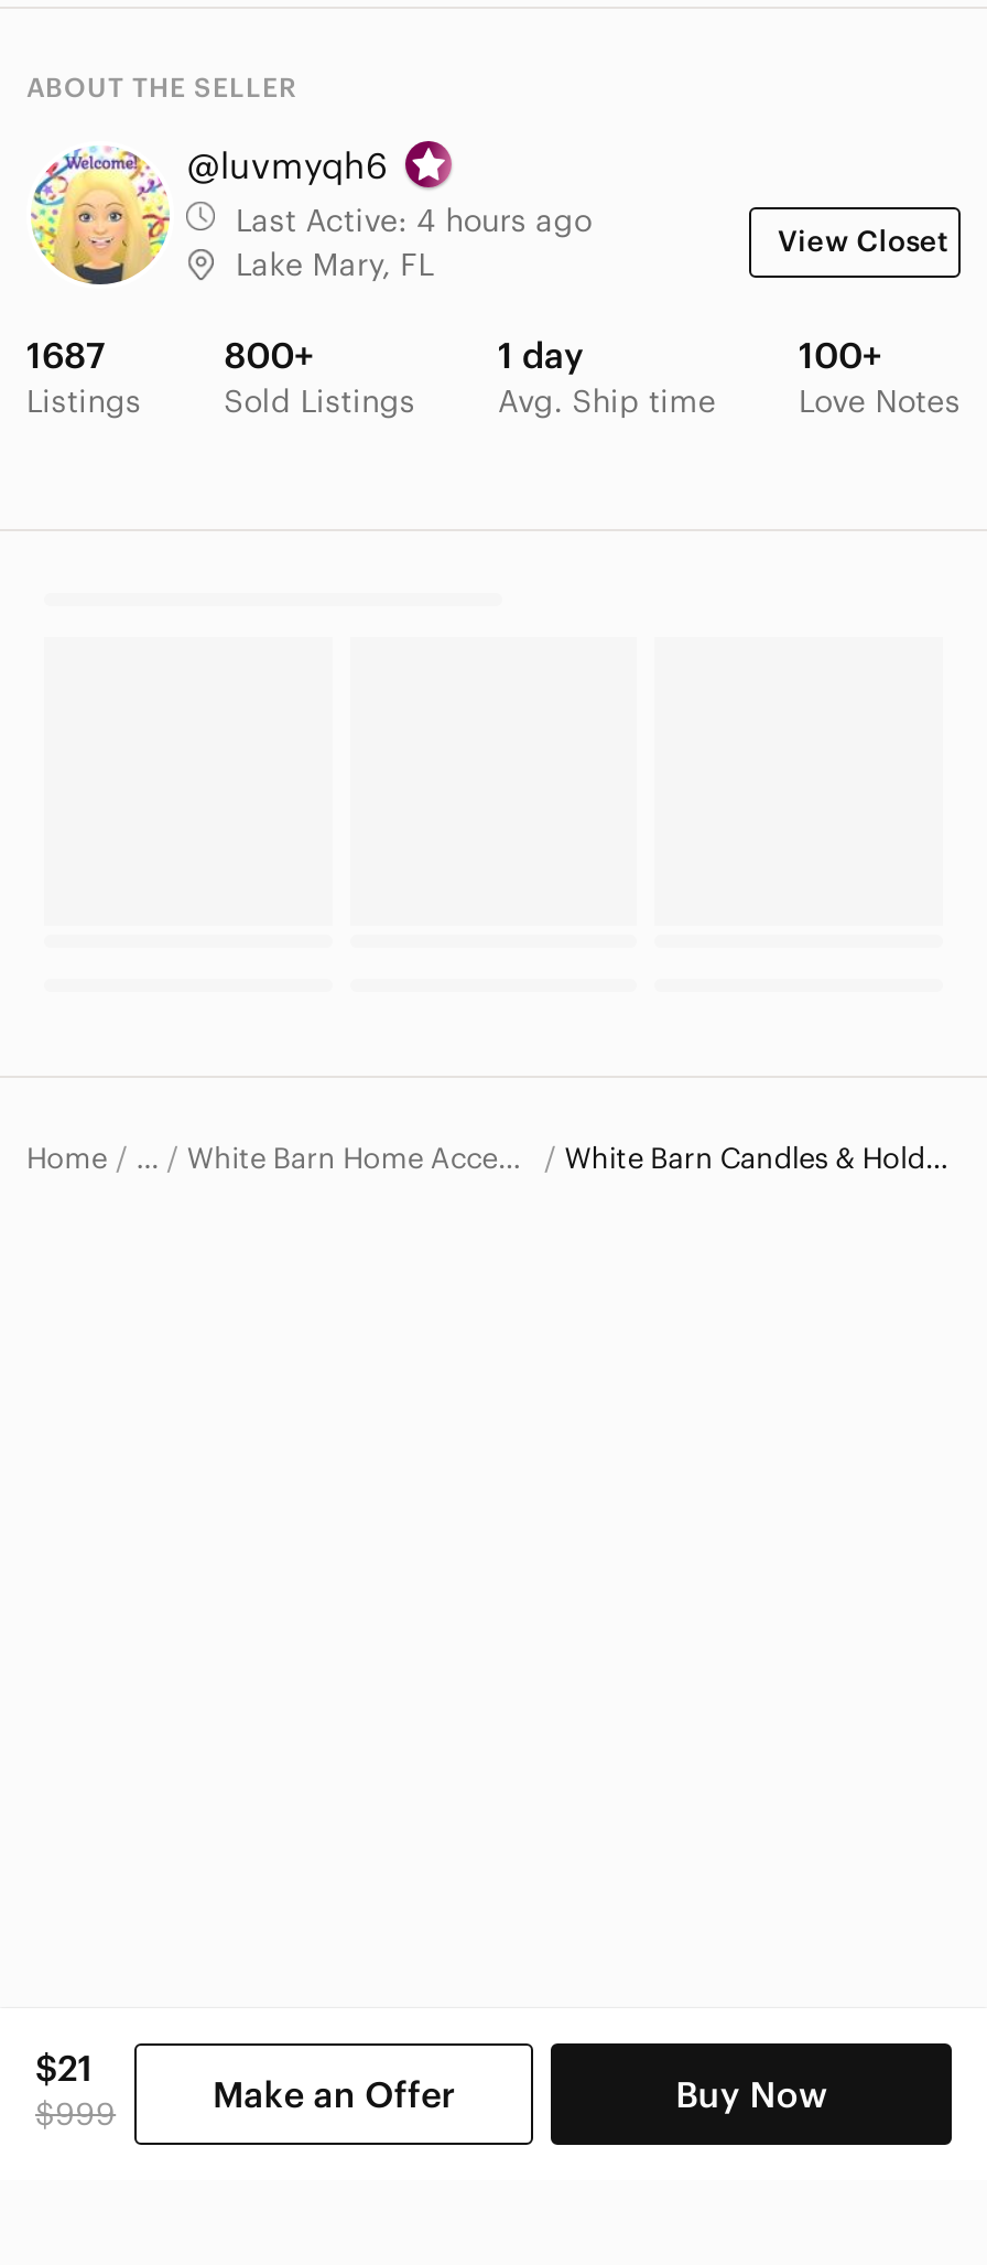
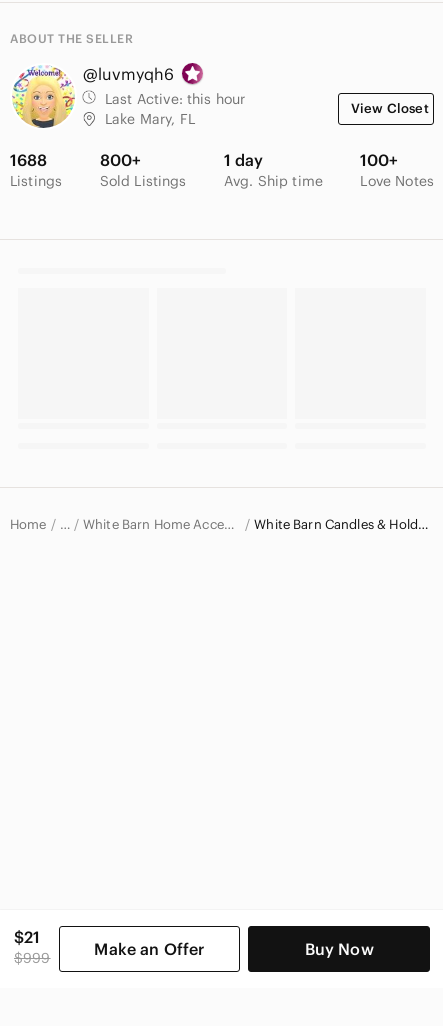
[236,200,592,240] Last Active: 4 hours ago -> [105,90,245,108] Last Active: this hour
[26,333,106,377] 1687 -> [10,150,47,170] 1688

